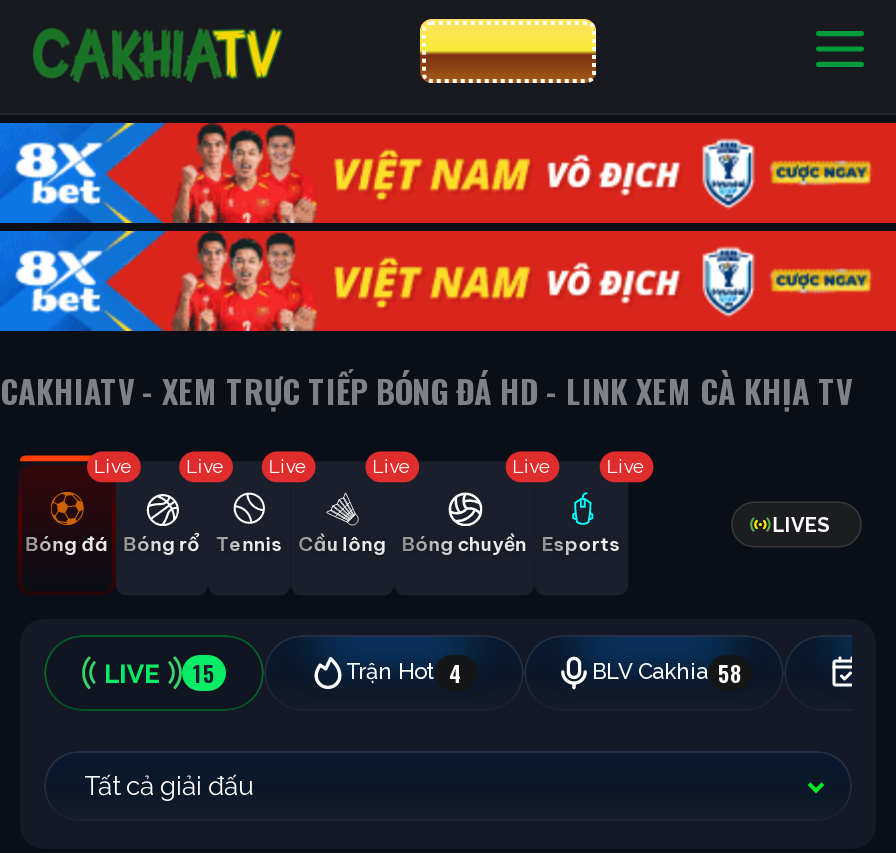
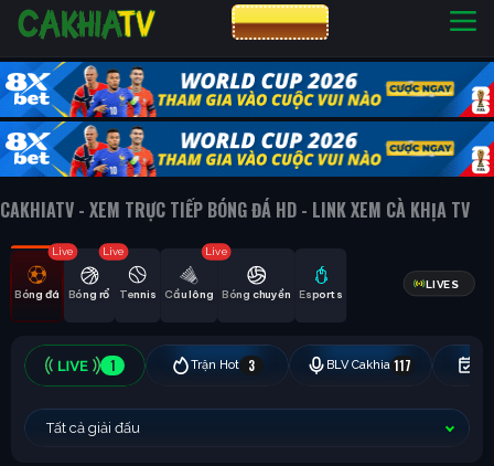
[10,121,890,333] [image] -> [4,61,491,178] [image]
[268,454,309,476] Live -> none
[512,454,553,476] Live -> none
[606,454,647,476] Live -> none
[193,656,742,688] 15 | Trận Hot 4 | BLV Cakhia 58 -> [110,356,411,374] 1 | Trận Hot | 3 | BLV Cakhia 117

